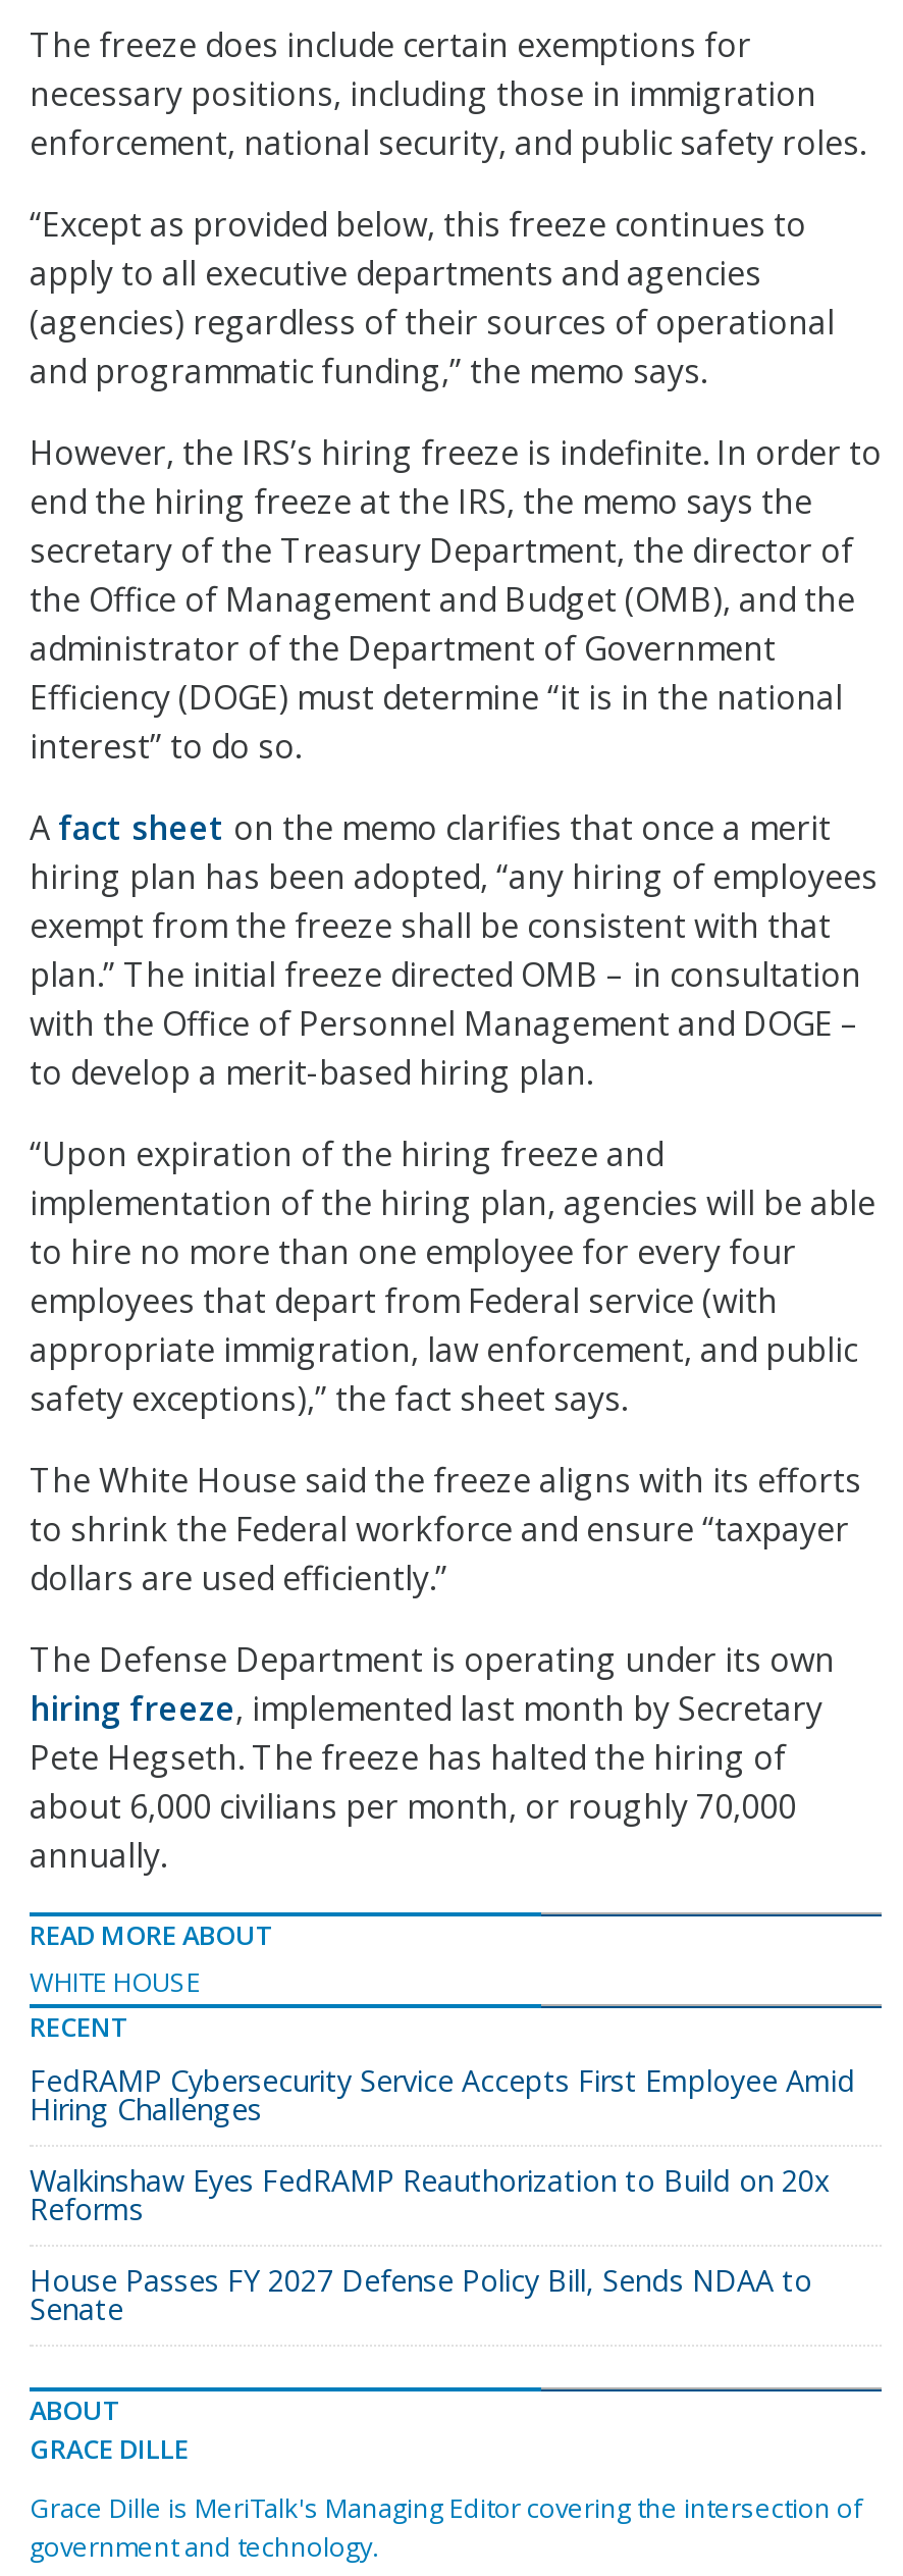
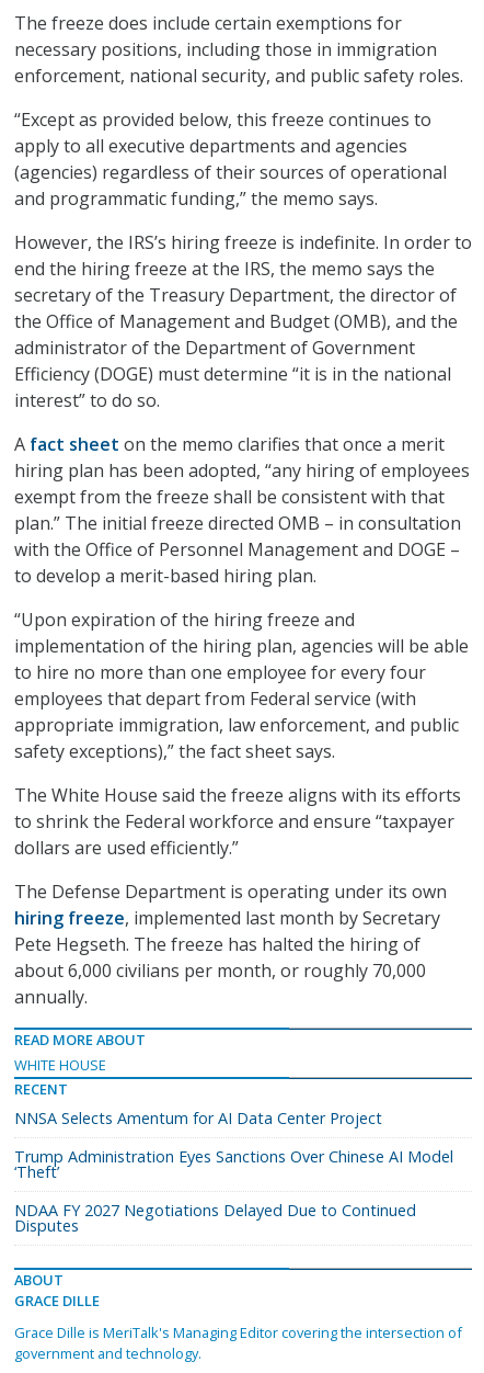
[30,2062,855,2129] FedRAMP Cybersecurity Service Accepts First Employee Amid | Hiring Challenges -> [14,1108,382,1129] NNSA Selects Amentum for AI Data Center Project
[30,2162,831,2229] Walkinshaw Eyes FedRAMP Reauthorization to Build on 20x | Reforms -> [14,1146,453,1182] Trump Administration Eyes Sanctions Over Chinese AI Model | ‘Theft’
[30,2261,812,2329] House Passes FY 2027 Defense Policy Bill, Sends NDAA to | Senate -> [14,1200,416,1236] NDAA FY 2027 Negotiations Delayed Due to Continued | Disputes

